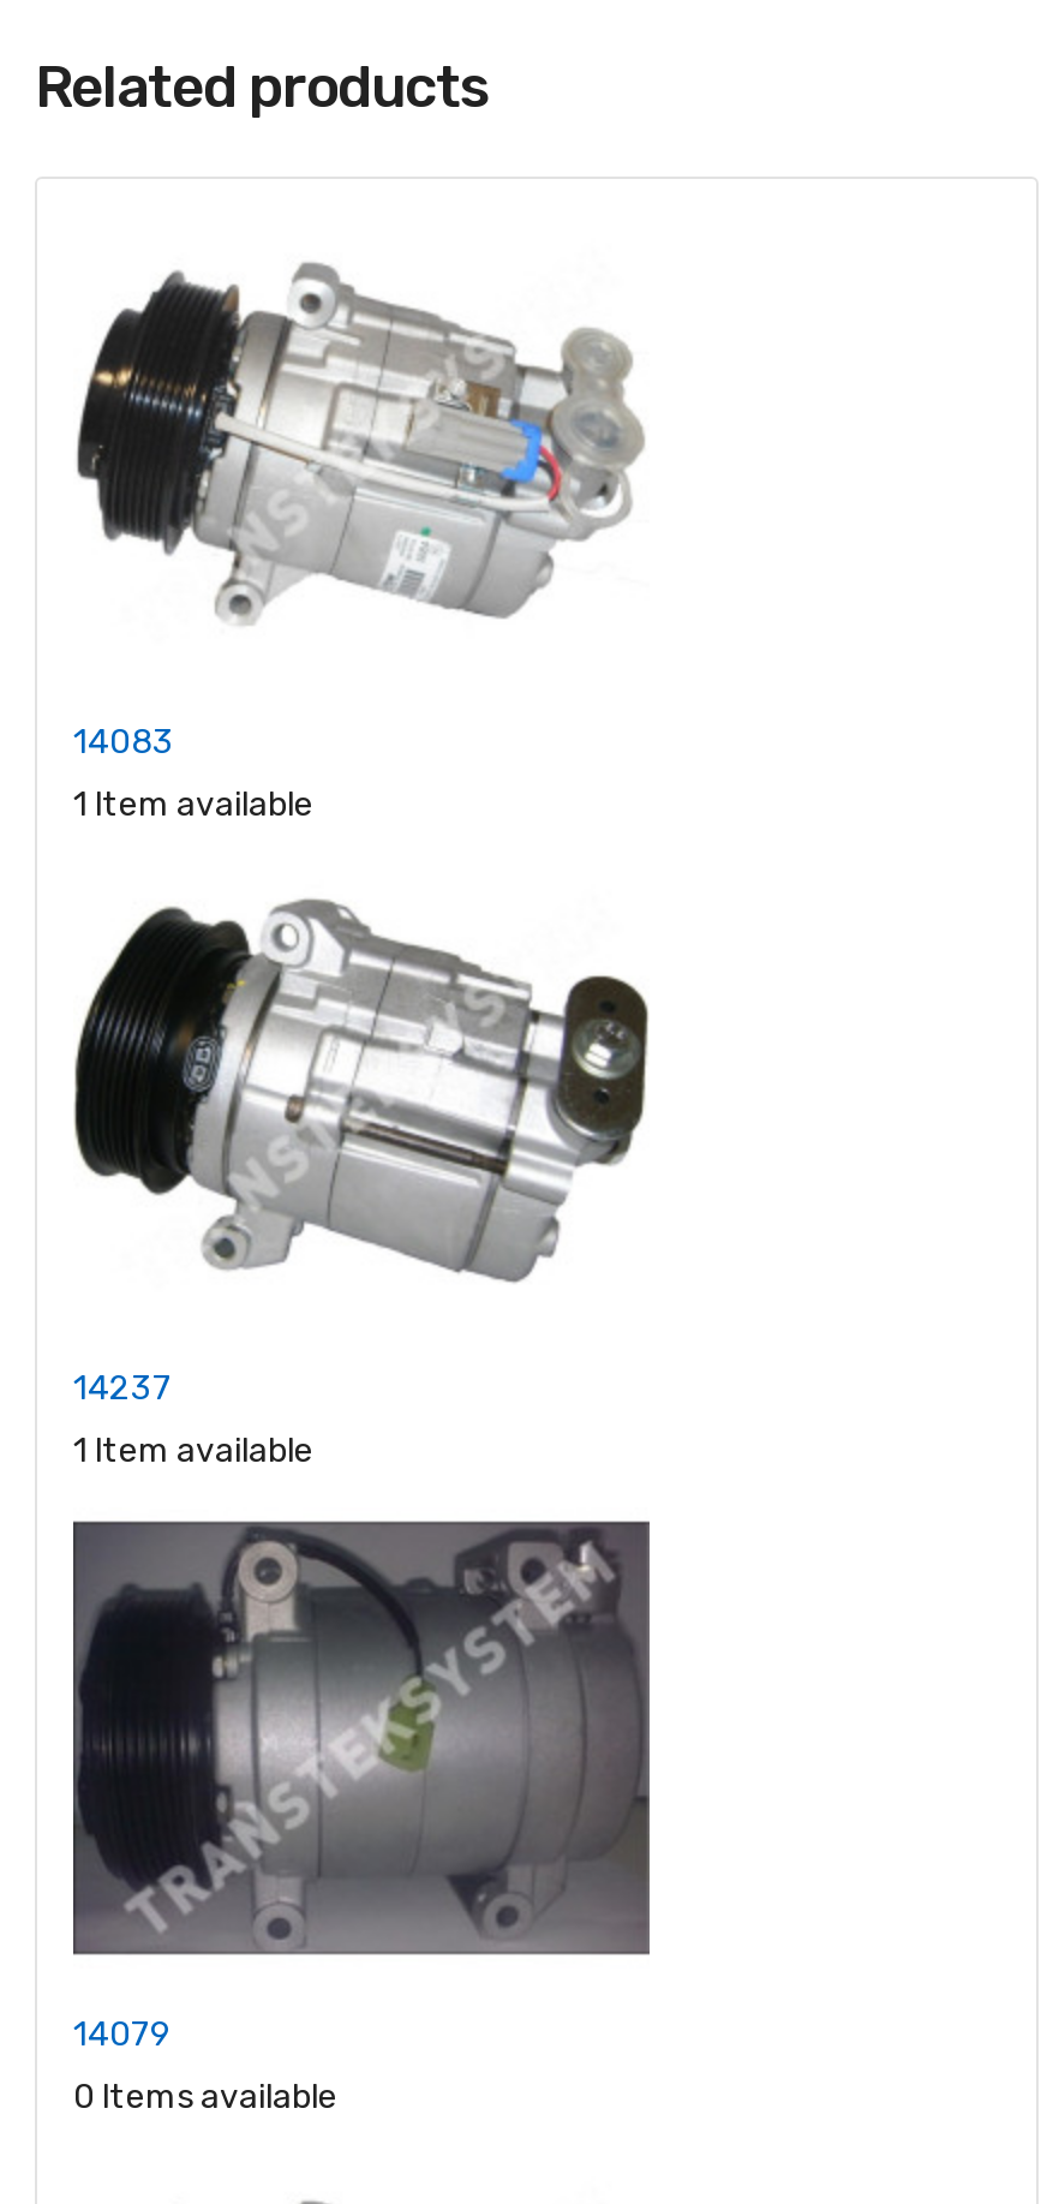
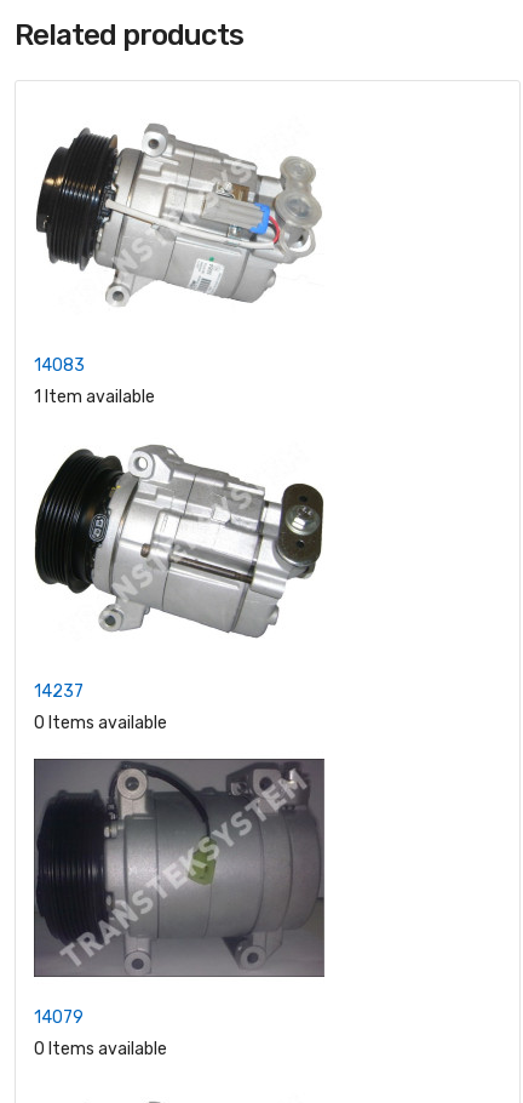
[73,1430,313,1471] 1 Item available -> [34,712,167,733] 0 Items available

